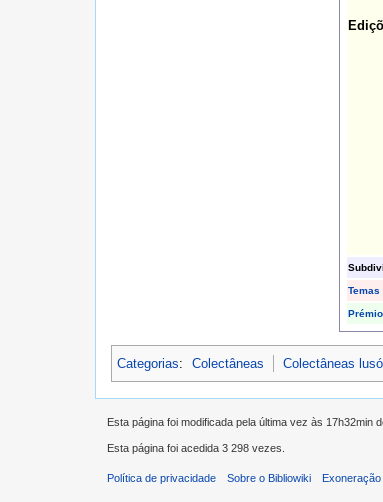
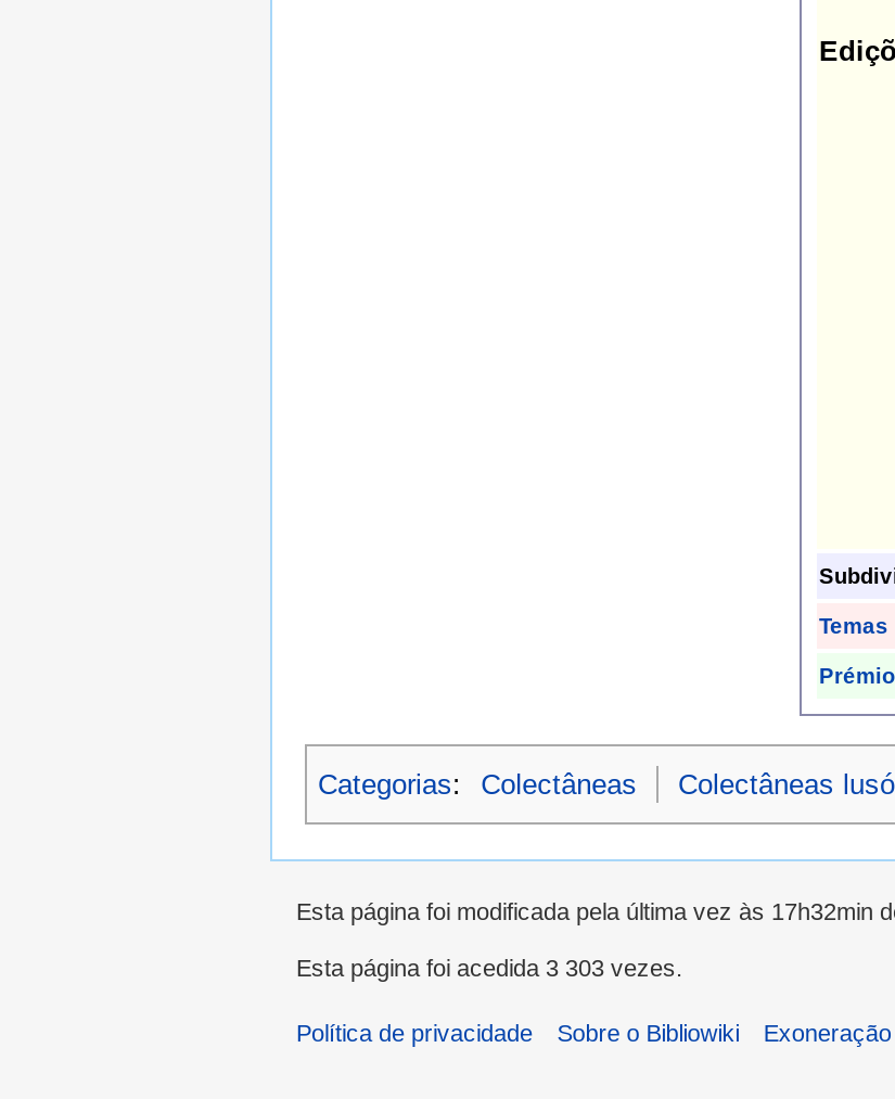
[107,442,285,454] Esta página foi acedida 3 298 vezes. -> [296,955,682,981] Esta página foi acedida 3 303 vezes.

